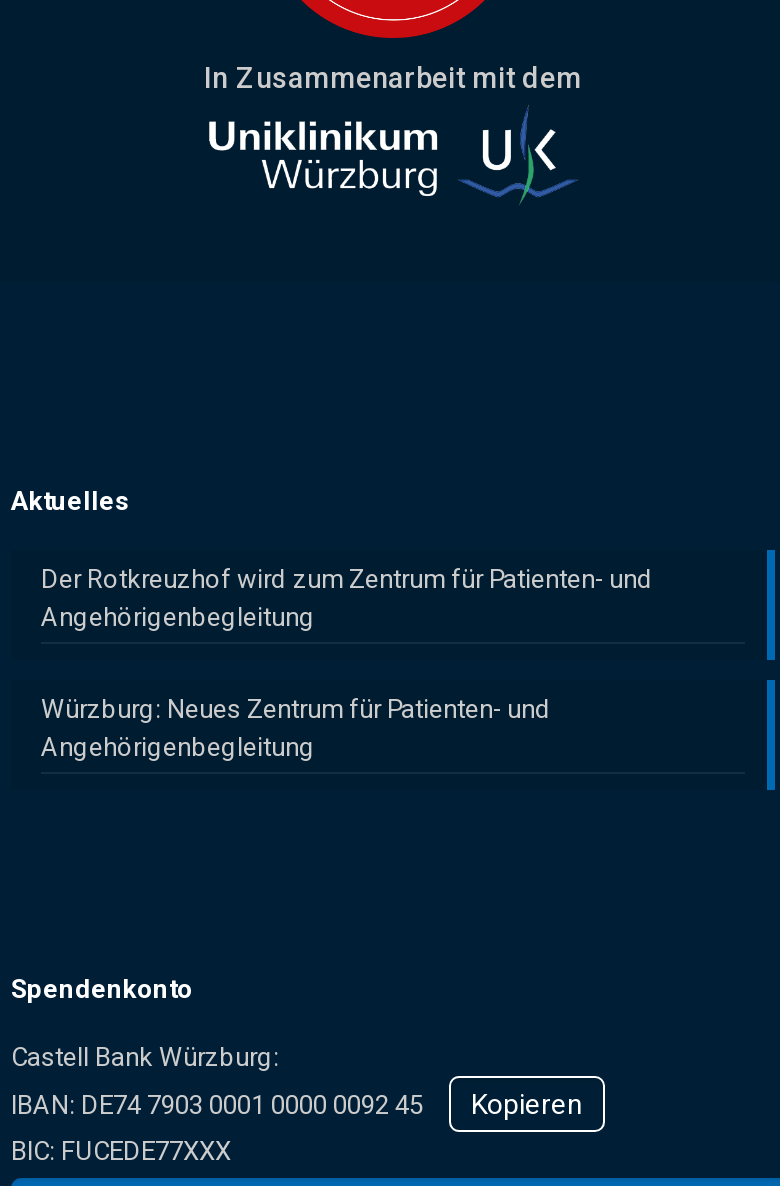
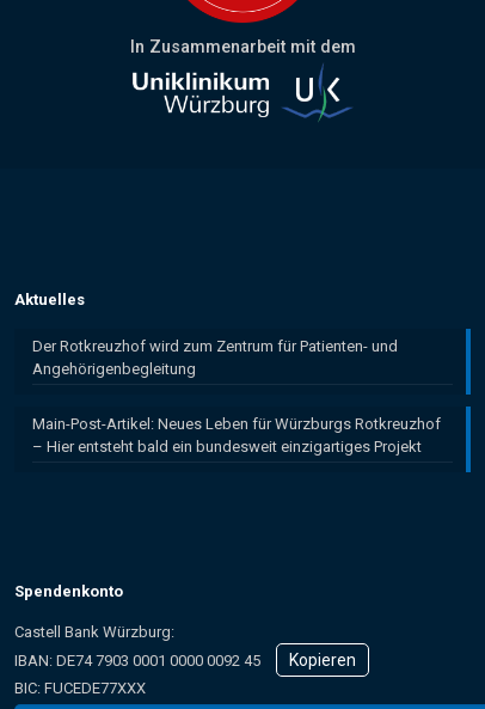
[41,694,551,762] Würzburg: Neues Zentrum für Patienten- und | Angehörigenbegleitung -> [32,415,441,456] Main-Post-Artikel: Neues Leben für Würzburgs Rotkreuzhof | – Hier entsteht bald ein bundesweit einzigartiges Projekt

